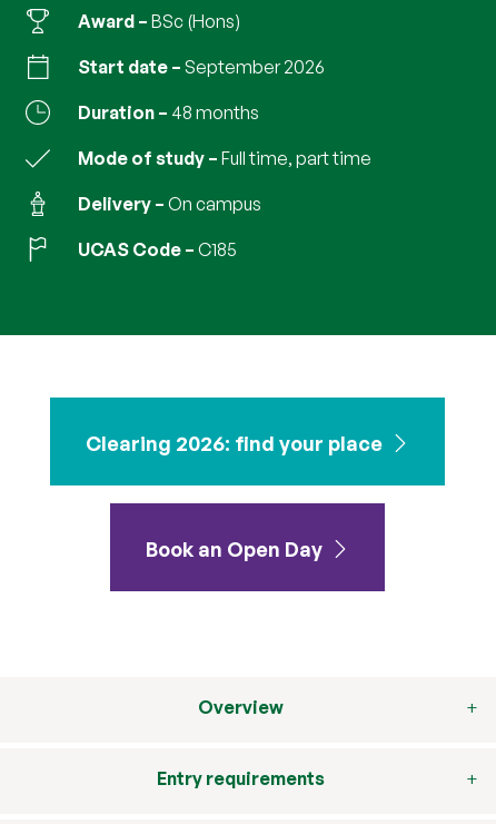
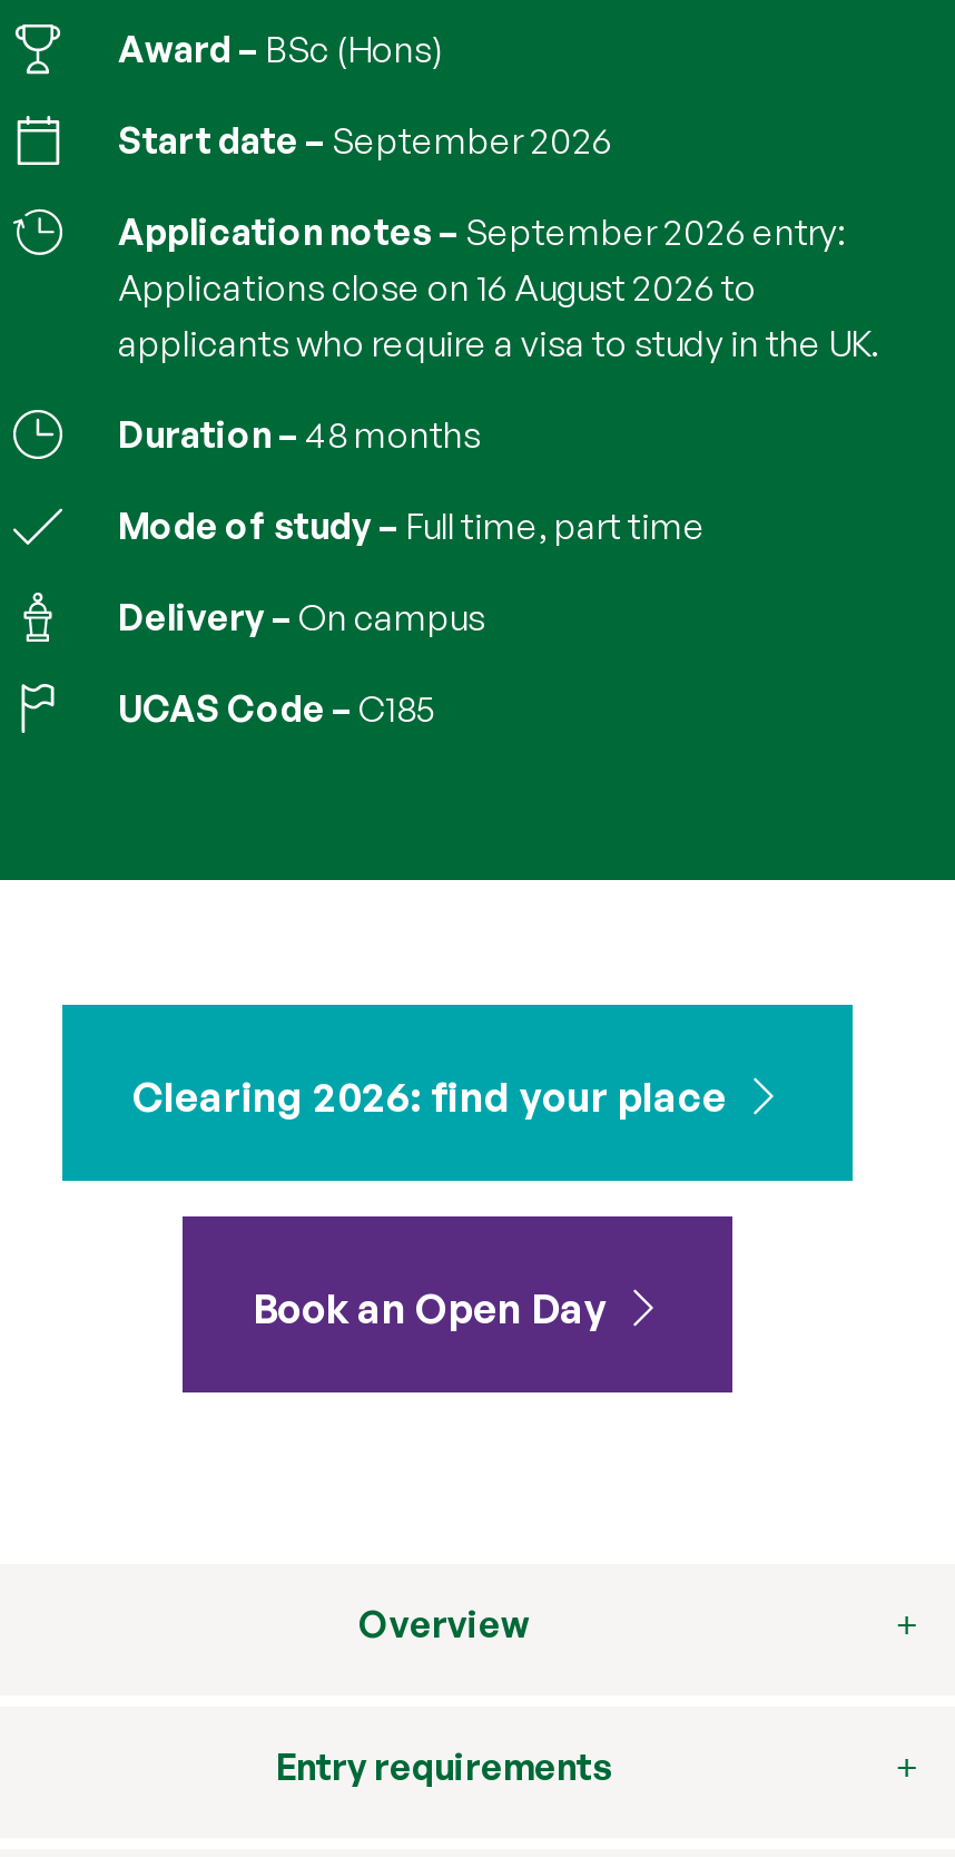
none -> [118,209,879,365] Application notes | September 2026 entry: | Applications close on 16 August 2026 to | applicants who require a visa to study in the UK.

